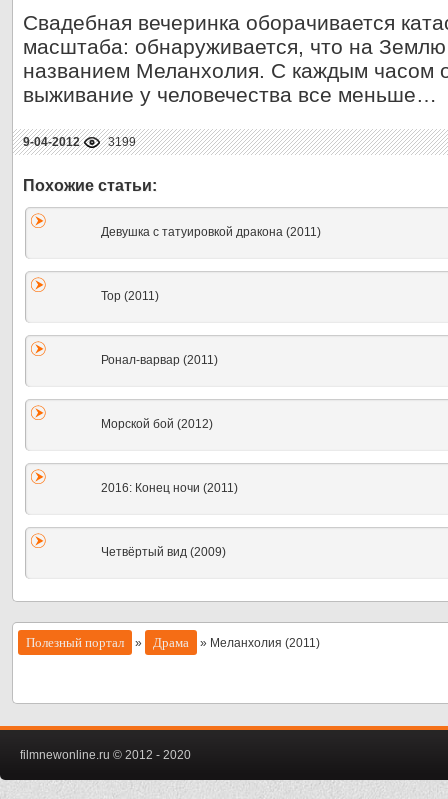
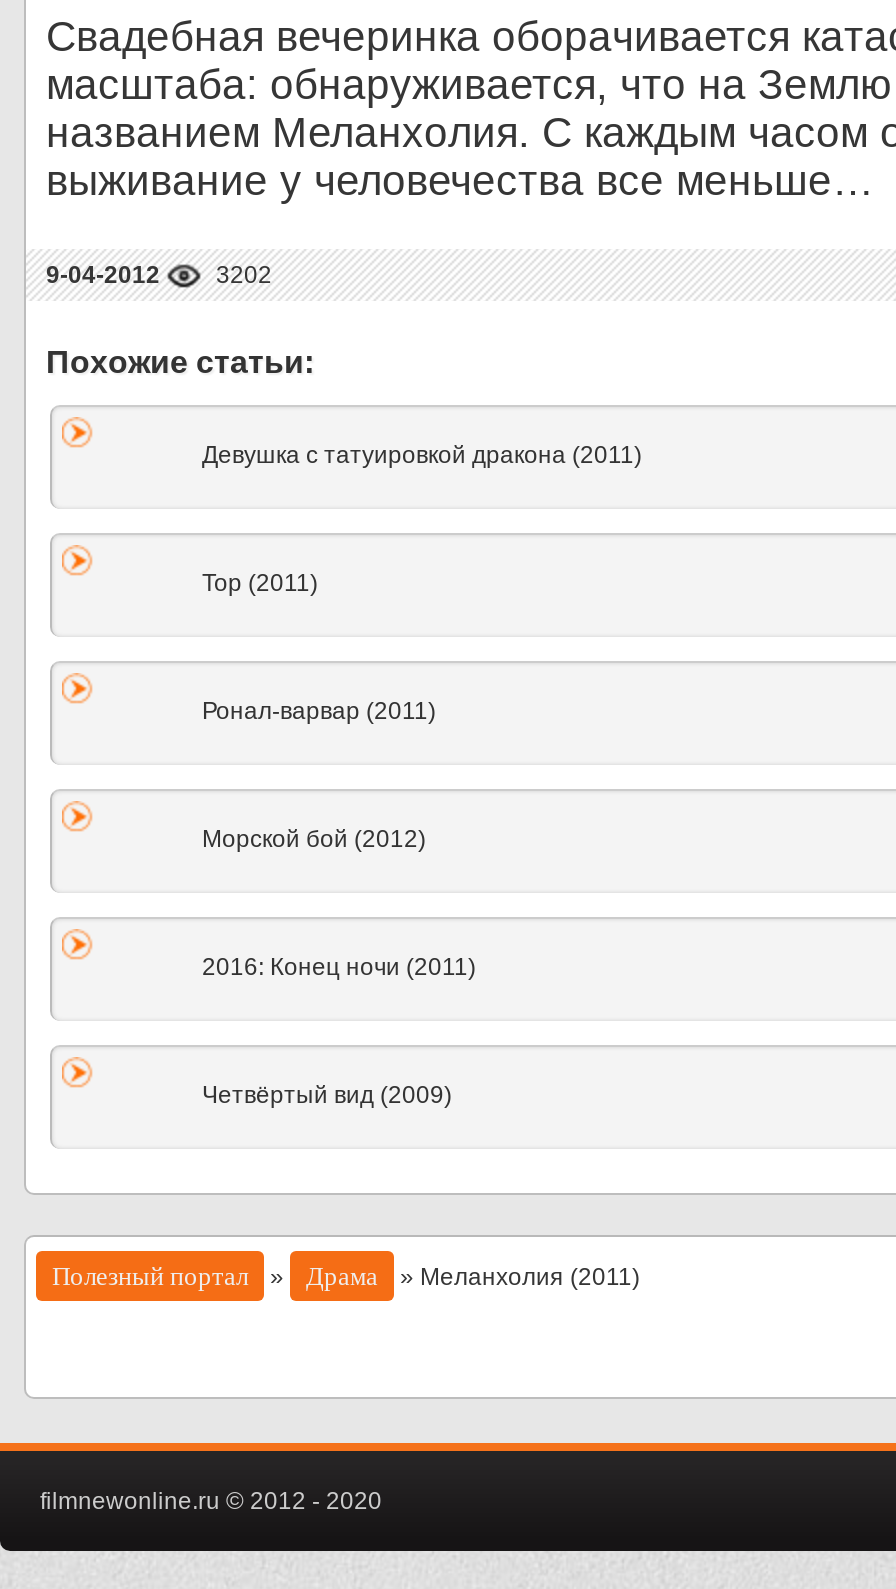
[23,135,136,149] 9-04-2012 3199 -> [46,261,272,289] 9-04-2012 3202

